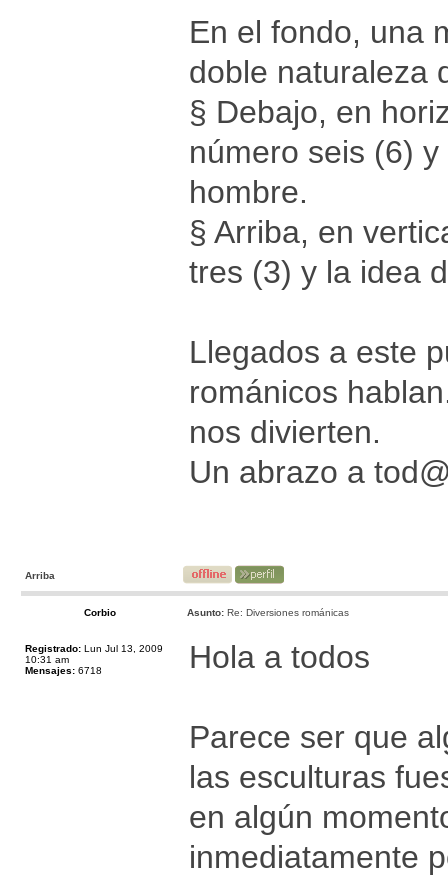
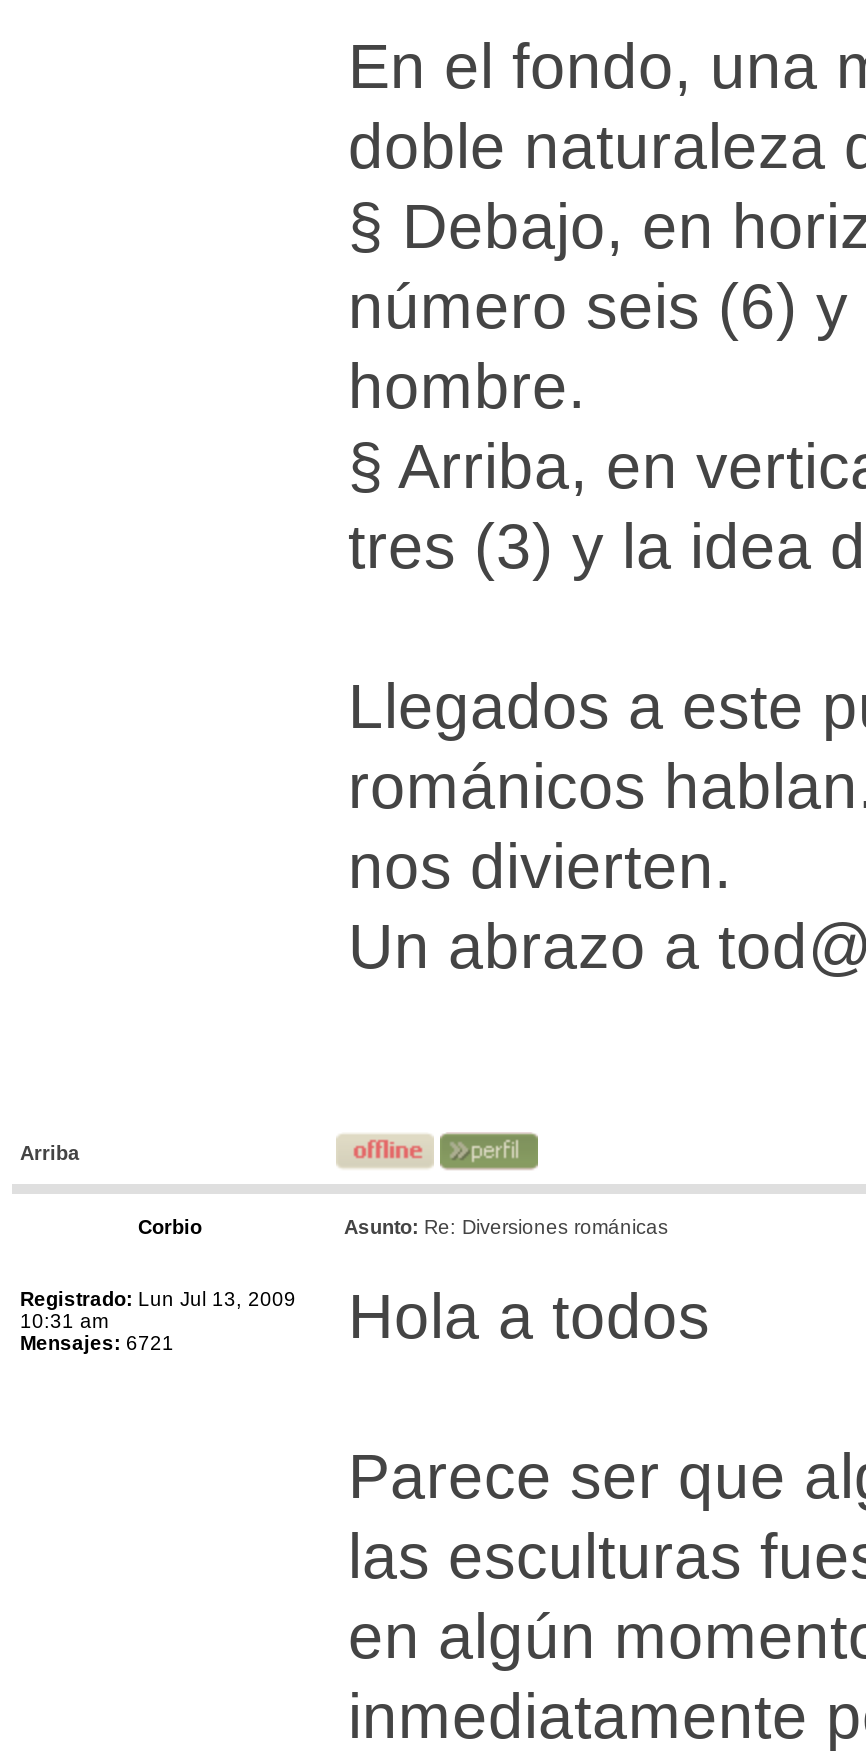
[25,665,102,676] Mensajes: 6718 -> [20,1332,174,1354] Mensajes: 6721

